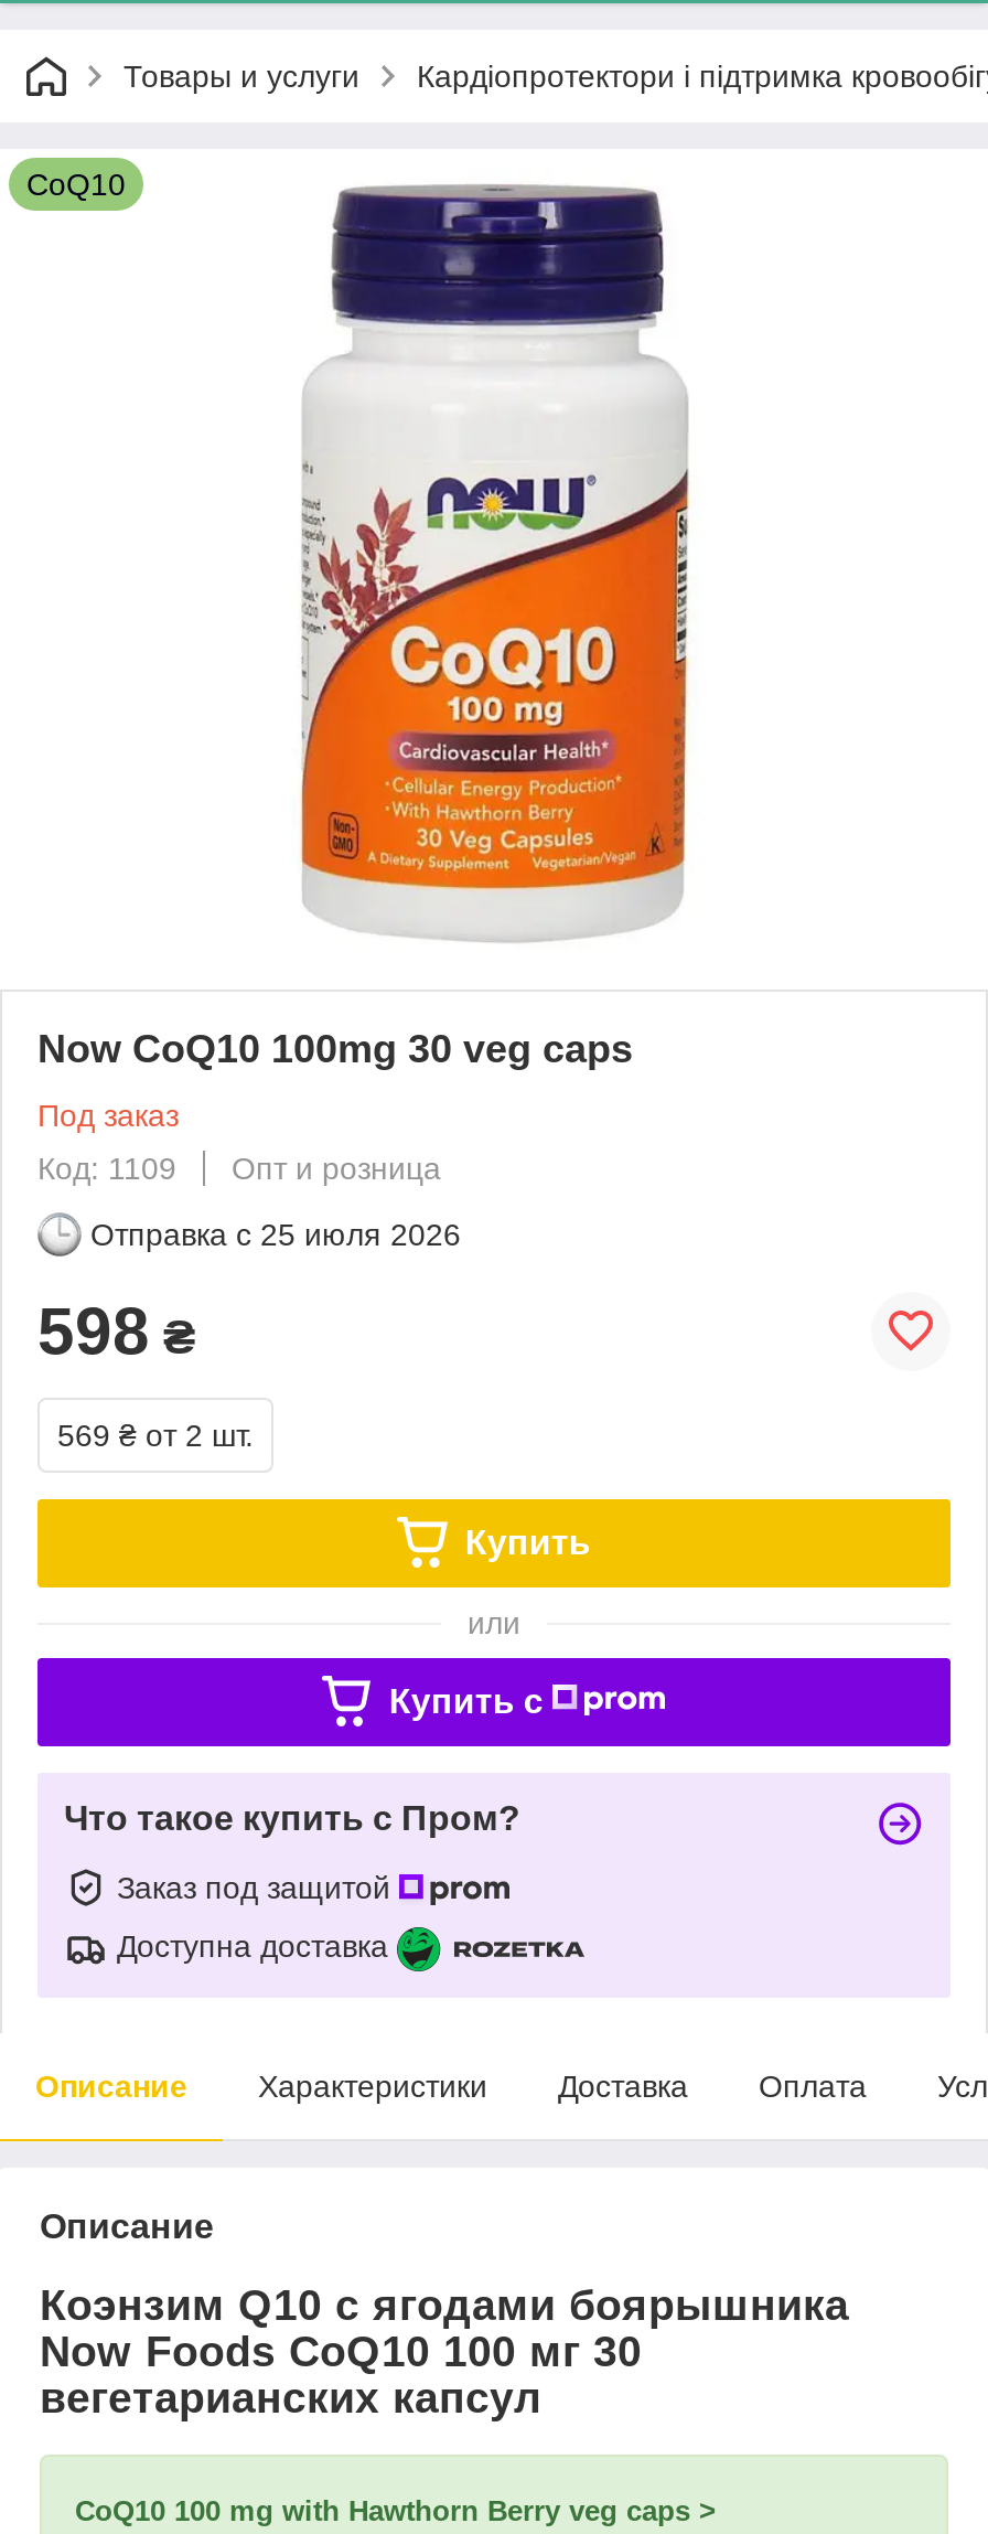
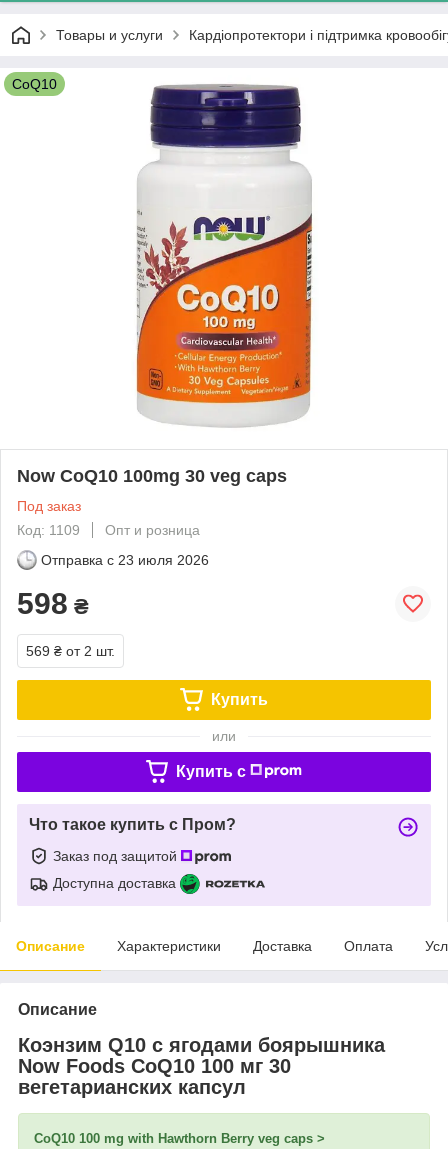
[90,1216,461,1252] Отправка с 25 июля 2026 -> [41,552,209,568] Отправка с 23 июля 2026

